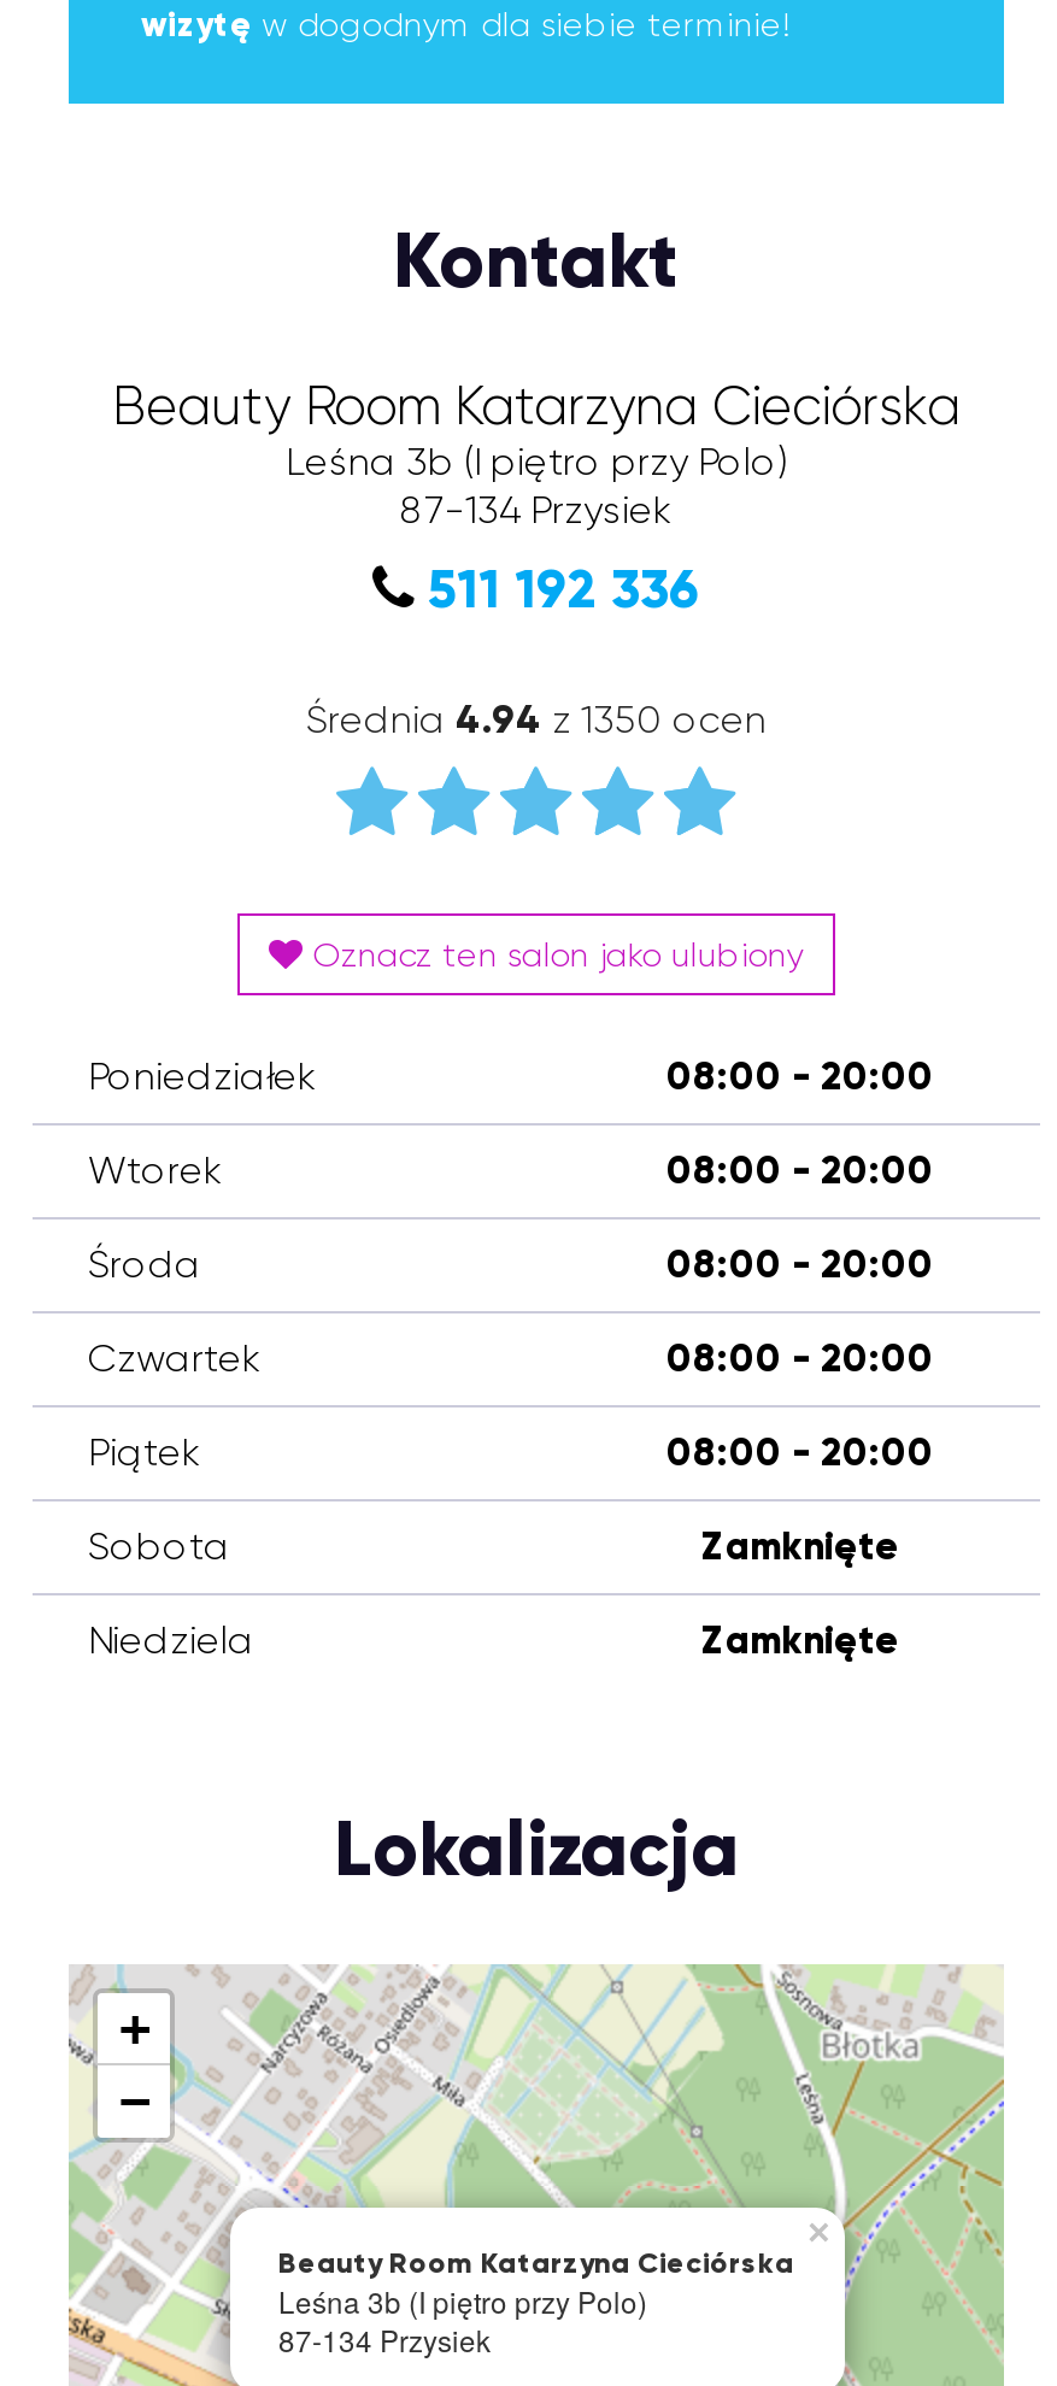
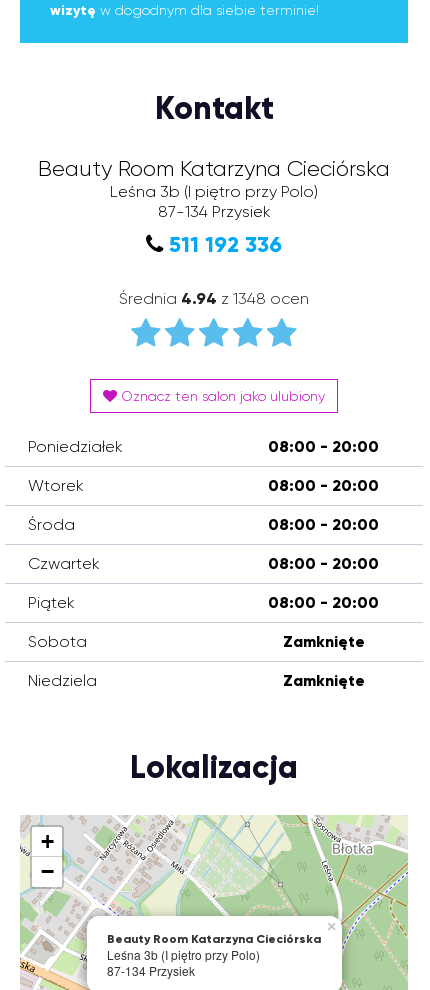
[306,697,767,742] Średnia 4.94 z 1350 ocen -> [119,289,309,308] Średnia 4.94 z 1348 ocen

